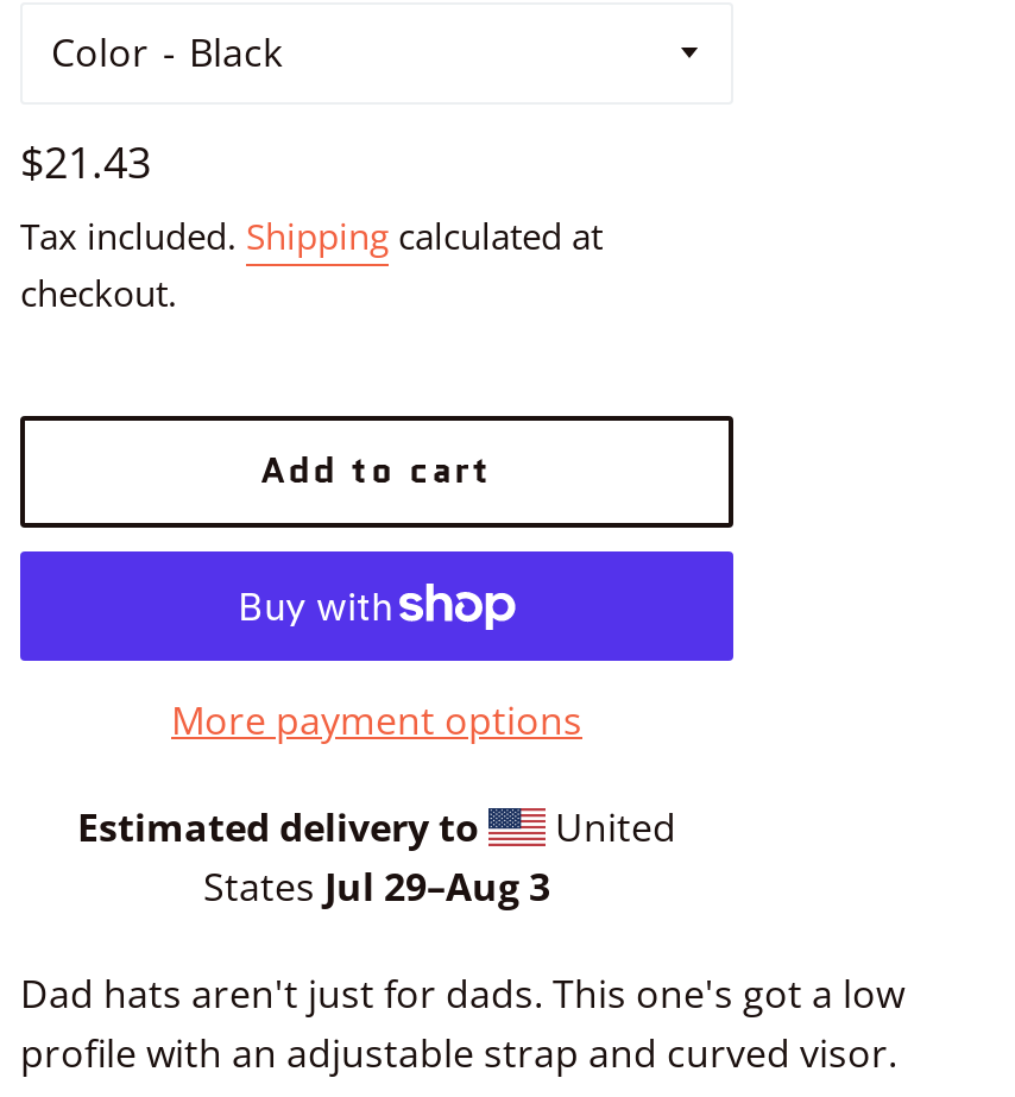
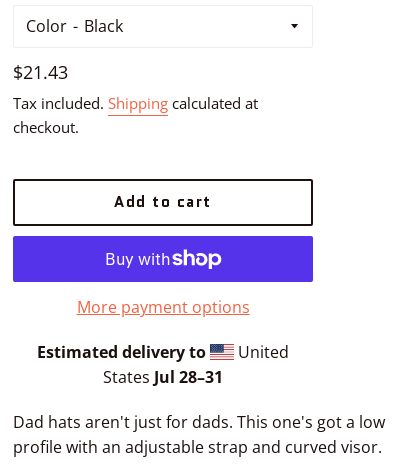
[203,859,550,912] States Jul 29–Aug 3 -> [103,365,223,387] States Jul 28–31

